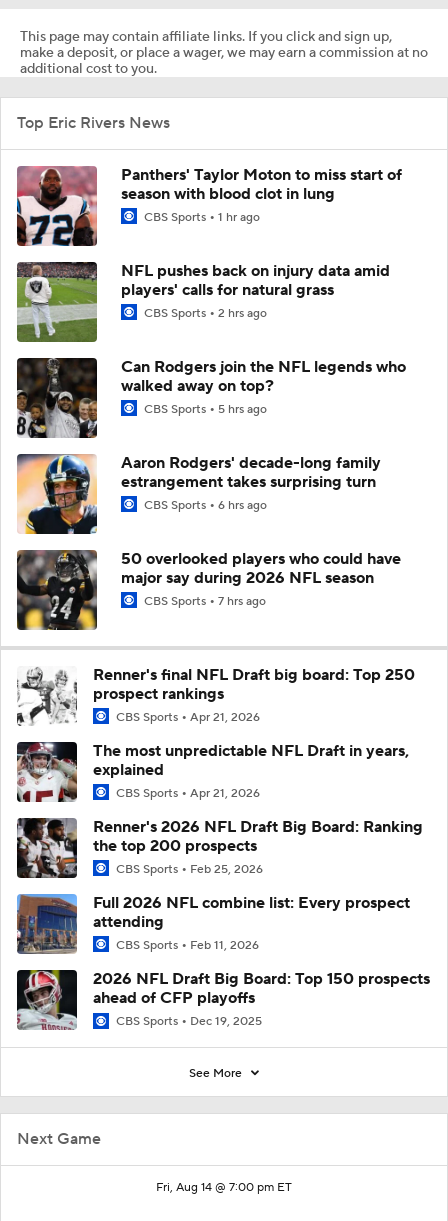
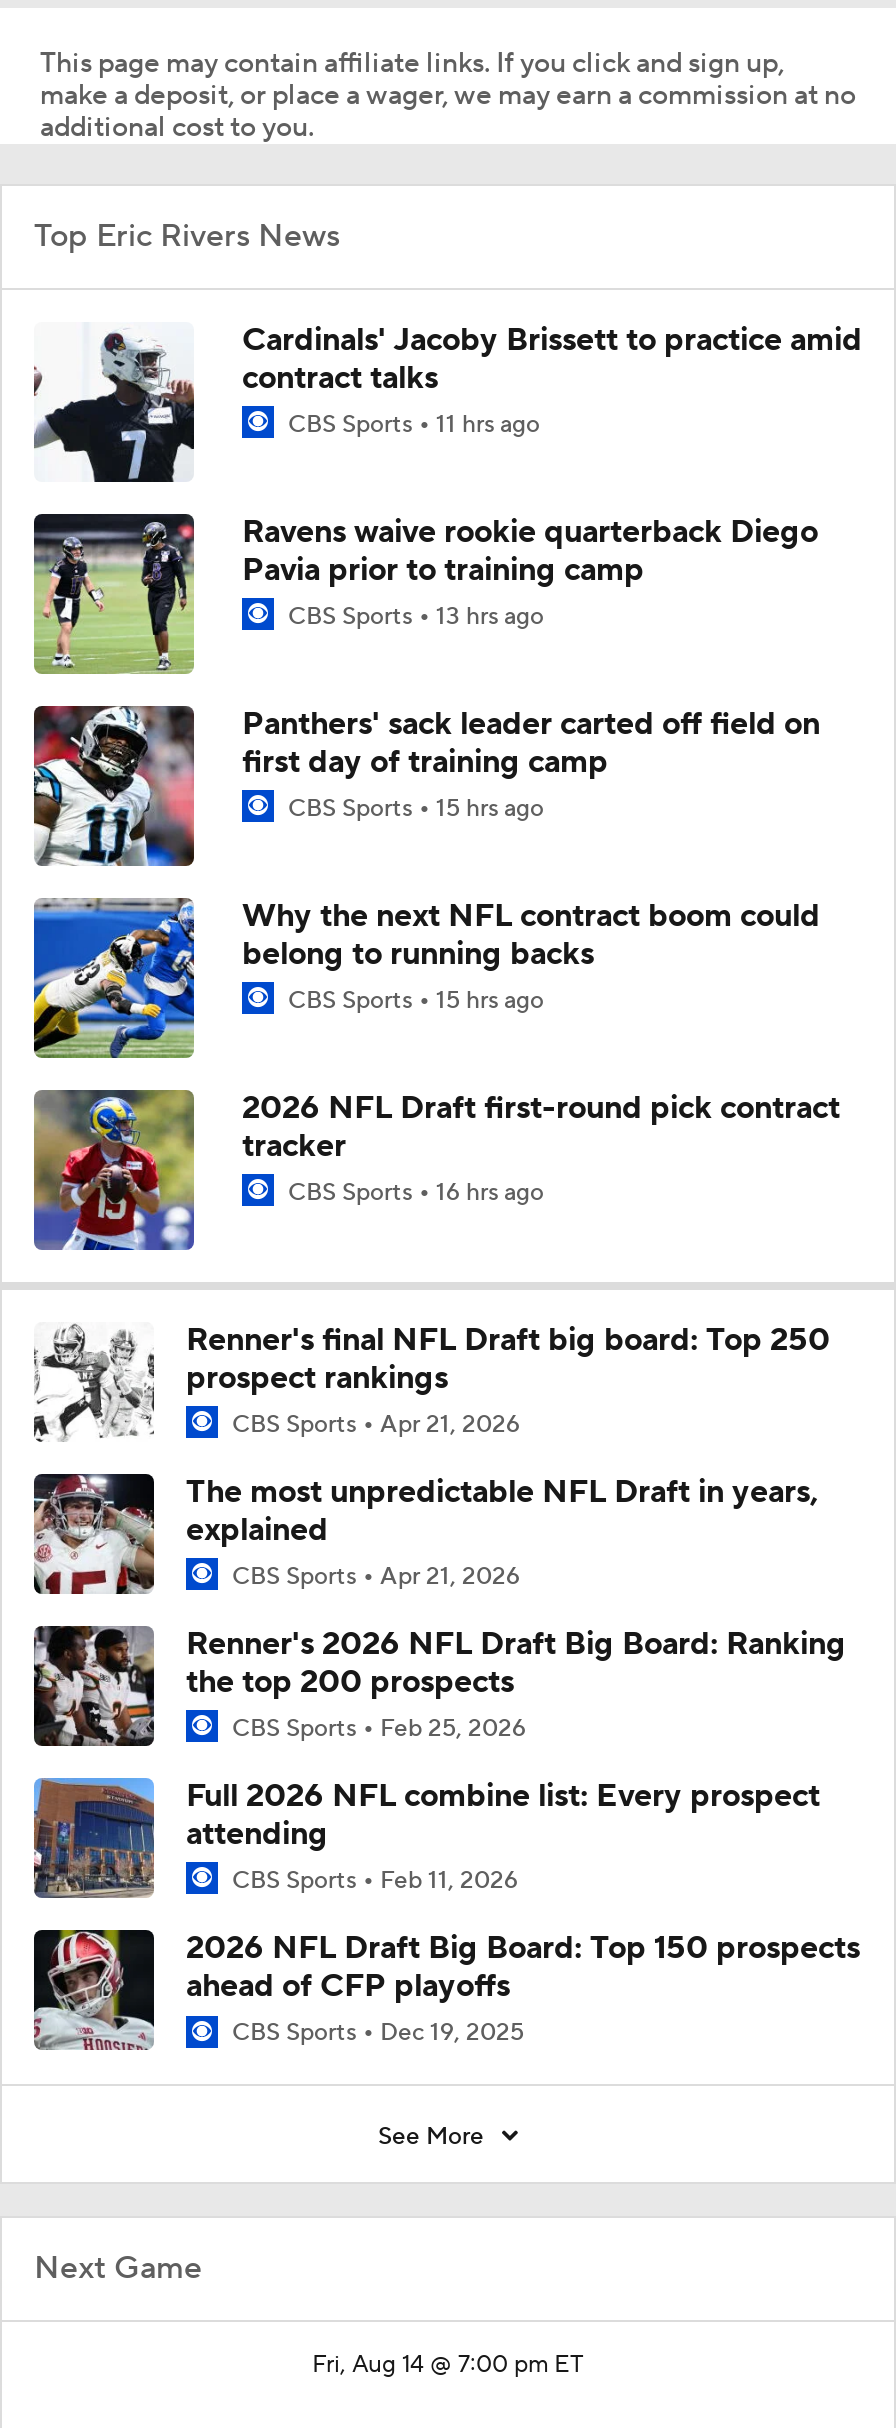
[16,165,402,247] [image] | Panthers' Taylor Moton to miss start of | season with blood clot in lung | CBS Sports 1 hr ago -> [32,320,862,484] [image] | Cardinals' Jacoby Brissett to practice amid | contract talks | CBS Sports 11 hrs ago
[17,261,390,342] [image] | NFL pushes back on injury data amid | players' calls for natural grass | CBS Sports 2 hrs ago -> [34,512,818,674] [image] | Ravens waive rookie quarterback Diego | Pavia prior to training camp | CBS Sports 13 hrs ago
[16,357,406,439] [image] | Can Rodgers join the NFL legends who | walked away on top? | CBS Sports 5 hrs ago -> [32,704,820,868] [image] | Panthers' sack leader carted off field on | first day of training camp | CBS Sports 15 hrs ago
[16,453,381,535] [image] | Aaron Rodgers' decade-long family | estrangement takes surprising turn | CBS Sports 6 hrs ago -> [32,896,820,1060] [image] | Why the next NFL contract boom could | belong to running backs | CBS Sports 15 hrs ago
[16,549,401,631] [image] | 50 overlooked players who could have | major say during 2026 NFL season | CBS Sports 7 hrs ago -> [32,1088,840,1252] [image] | 2026 NFL Draft first-round pick contract | tracker | CBS Sports 16 hrs ago

